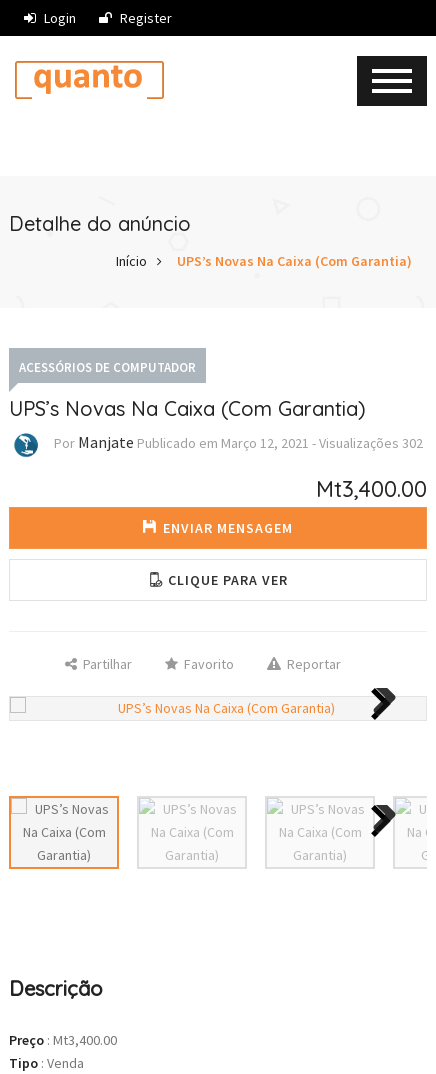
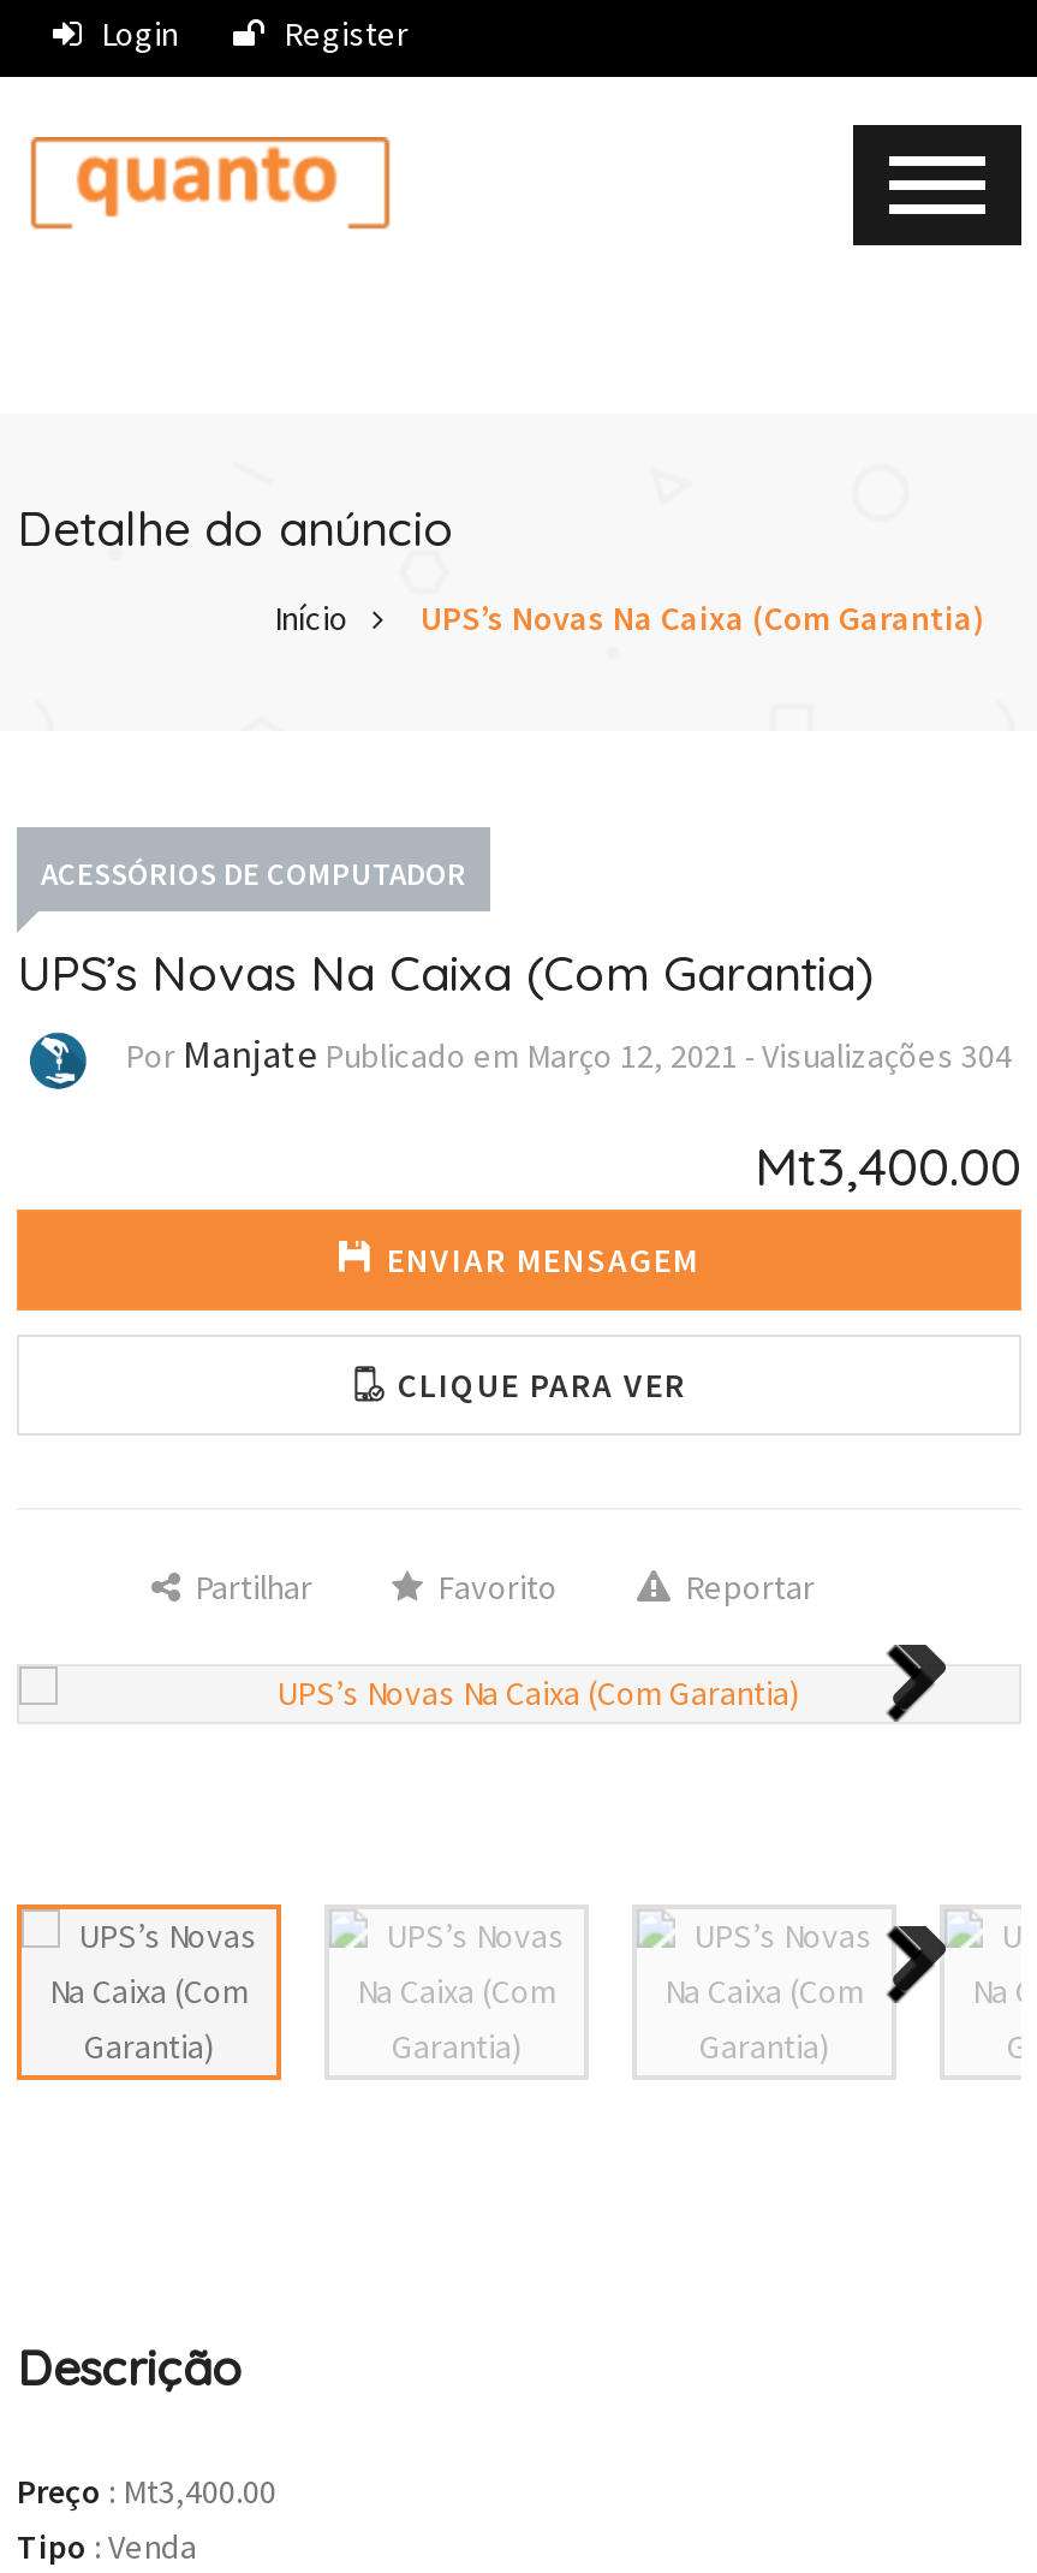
[54,432,423,452] Por Manjate Publicado em Março 12, 2021 - Visualizações 302 -> [125,1029,1012,1077] Por Manjate Publicado em Março 12, 2021 - Visualizações 304

